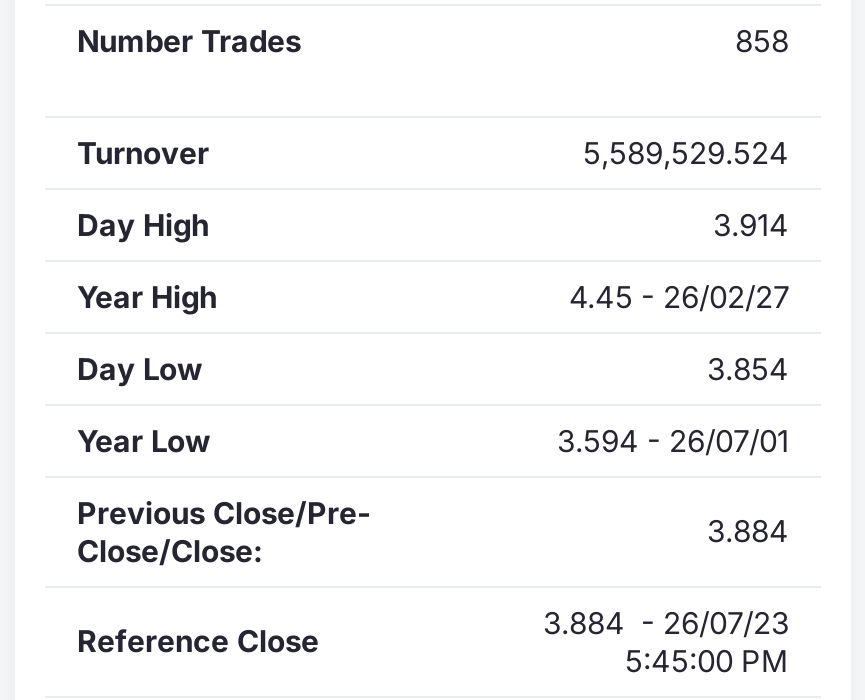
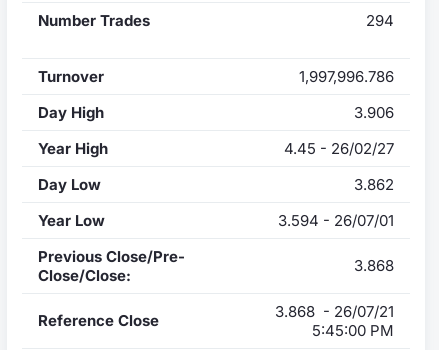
[735,21,789,59] 858 -> [366,10,394,29] 294
[583,133,789,171] 5,589,529.524 -> [299,66,394,85] 1,997,996.786
[713,205,789,243] 3.914 -> [354,102,394,121] 3.906
[707,349,789,387] 3.854 -> [354,174,394,193] 3.862
[707,511,789,549] 3.884 -> [354,255,394,274] 3.868
[543,603,789,641] 3.884 - 26/07/23 -> [275,301,394,320] 3.868 - 26/07/21

